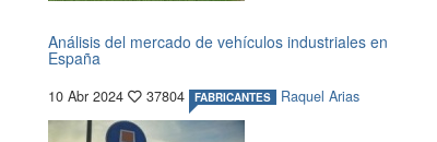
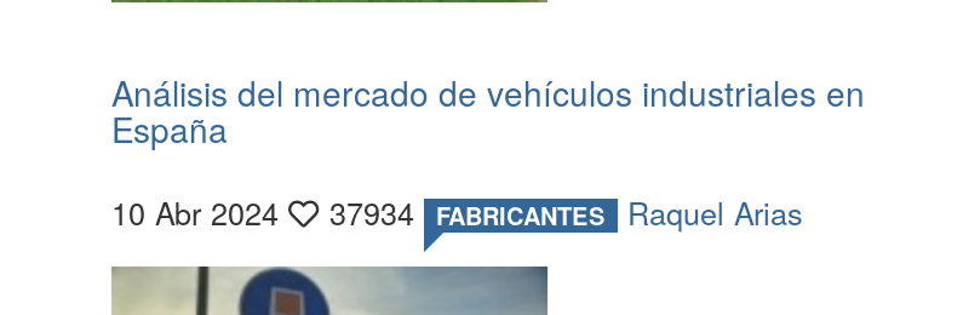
[48,86,359,106] 10 Abr 2024 37804 FABRICANTES Raquel Arias -> [111,192,802,235] 10 Abr 2024 37934 FABRICANTES Raquel Arias

